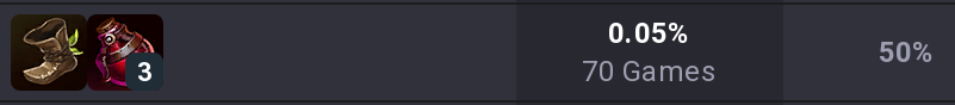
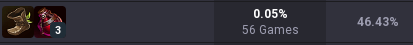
[879,36,936,69] 50% -> [357,15,399,29] 46.43%
[582,55,718,88] 70 Games -> [241,23,298,37] 56 Games

